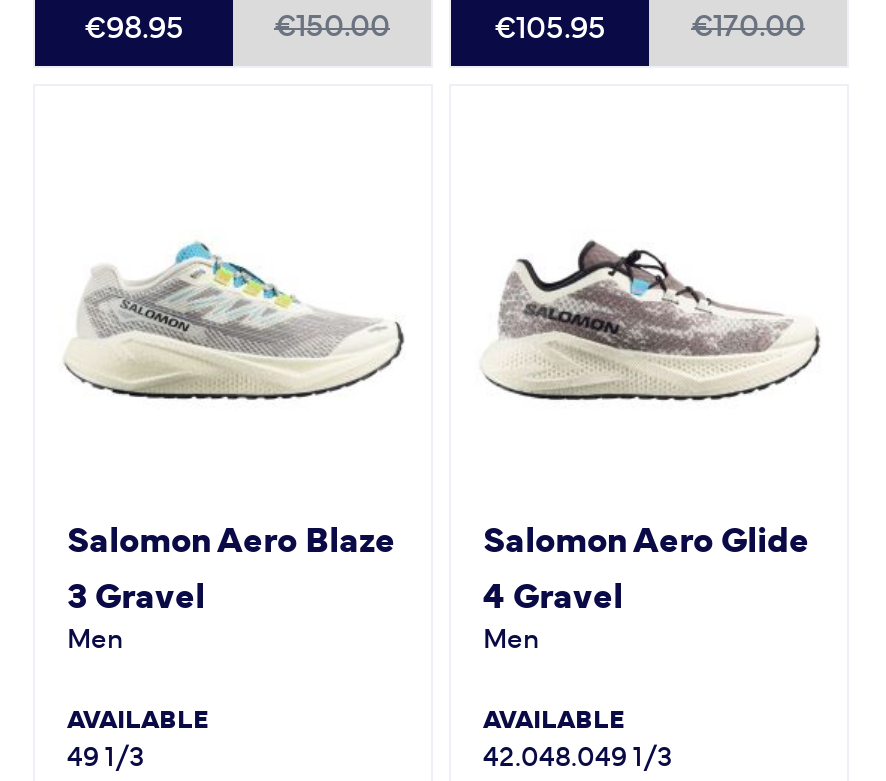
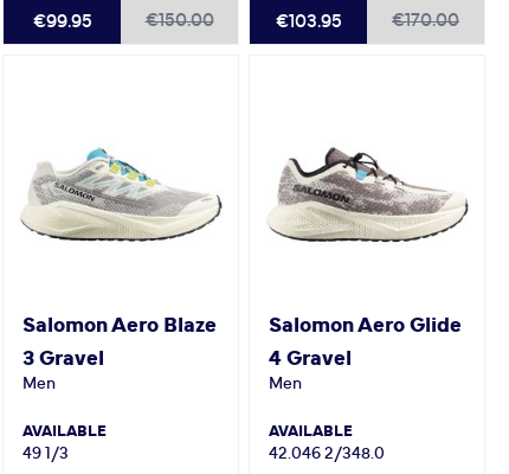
[84,12,184,44] €98.95 -> [33,12,92,31] €99.95
[494,12,606,44] €105.95 -> [275,12,342,31] €103.95
[483,744,673,772] 42.048.049 1/3 -> [269,446,385,462] 42.046 2/348.0

